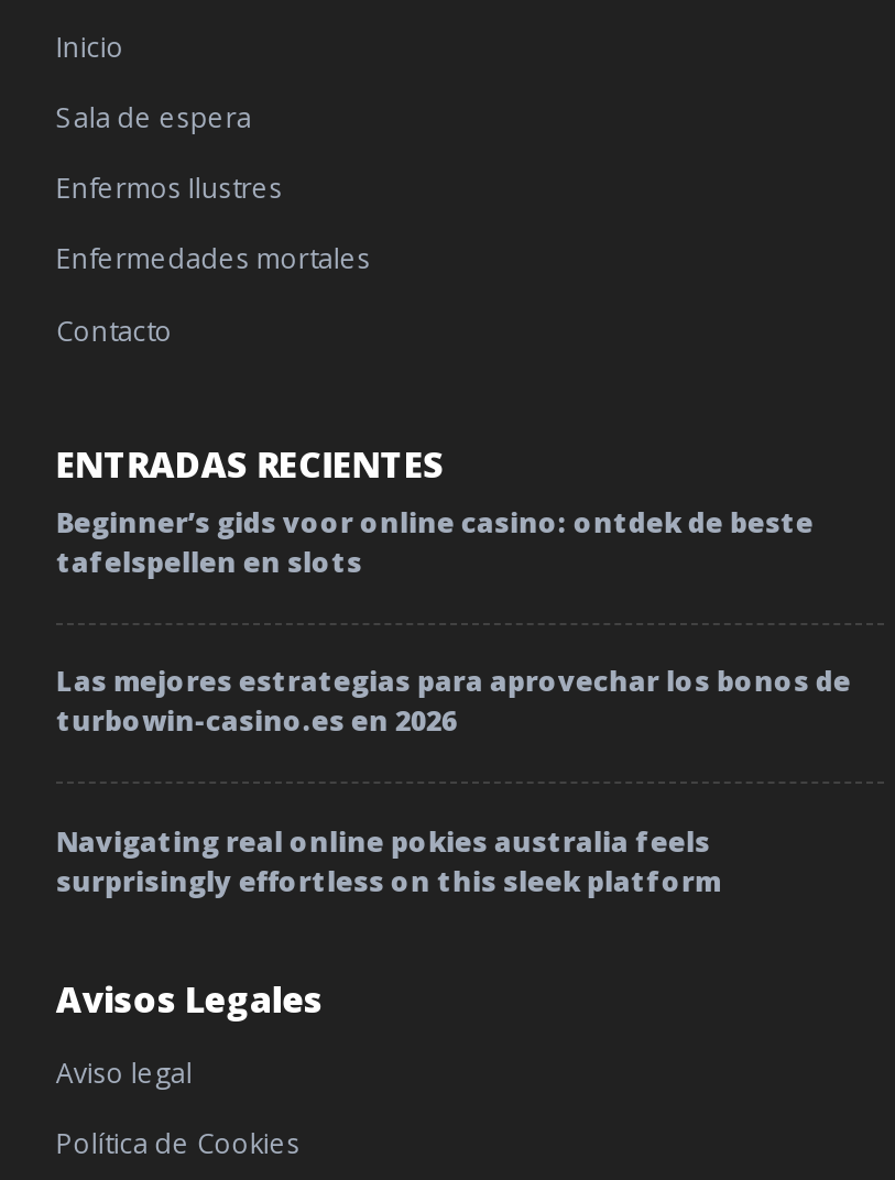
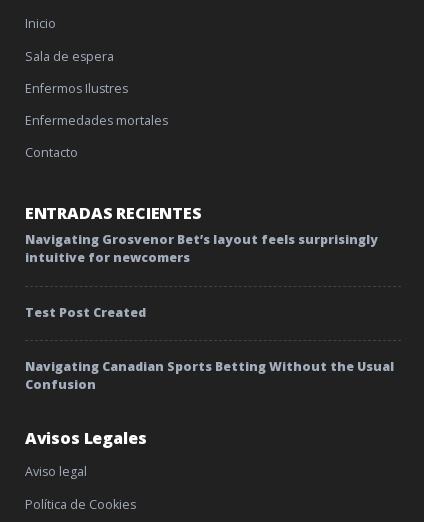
[56,504,813,581] Beginner’s gids voor online casino: ontdek de beste | tafelspellen en slots -> [25,231,378,266] Navigating Grosvenor Bet’s layout feels surprisingly | intuitive for newcomers
[56,663,851,740] Las mejores estrategias para aprovechar los bonos de | turbowin-casino.es en 2026 -> [25,304,146,321] Test Post Created
[56,823,721,900] Navigating real online pokies australia feels | surprisingly effortless on this sleek platform -> [25,358,394,393] Navigating Canadian Sports Betting Without the Usual | Confusion

